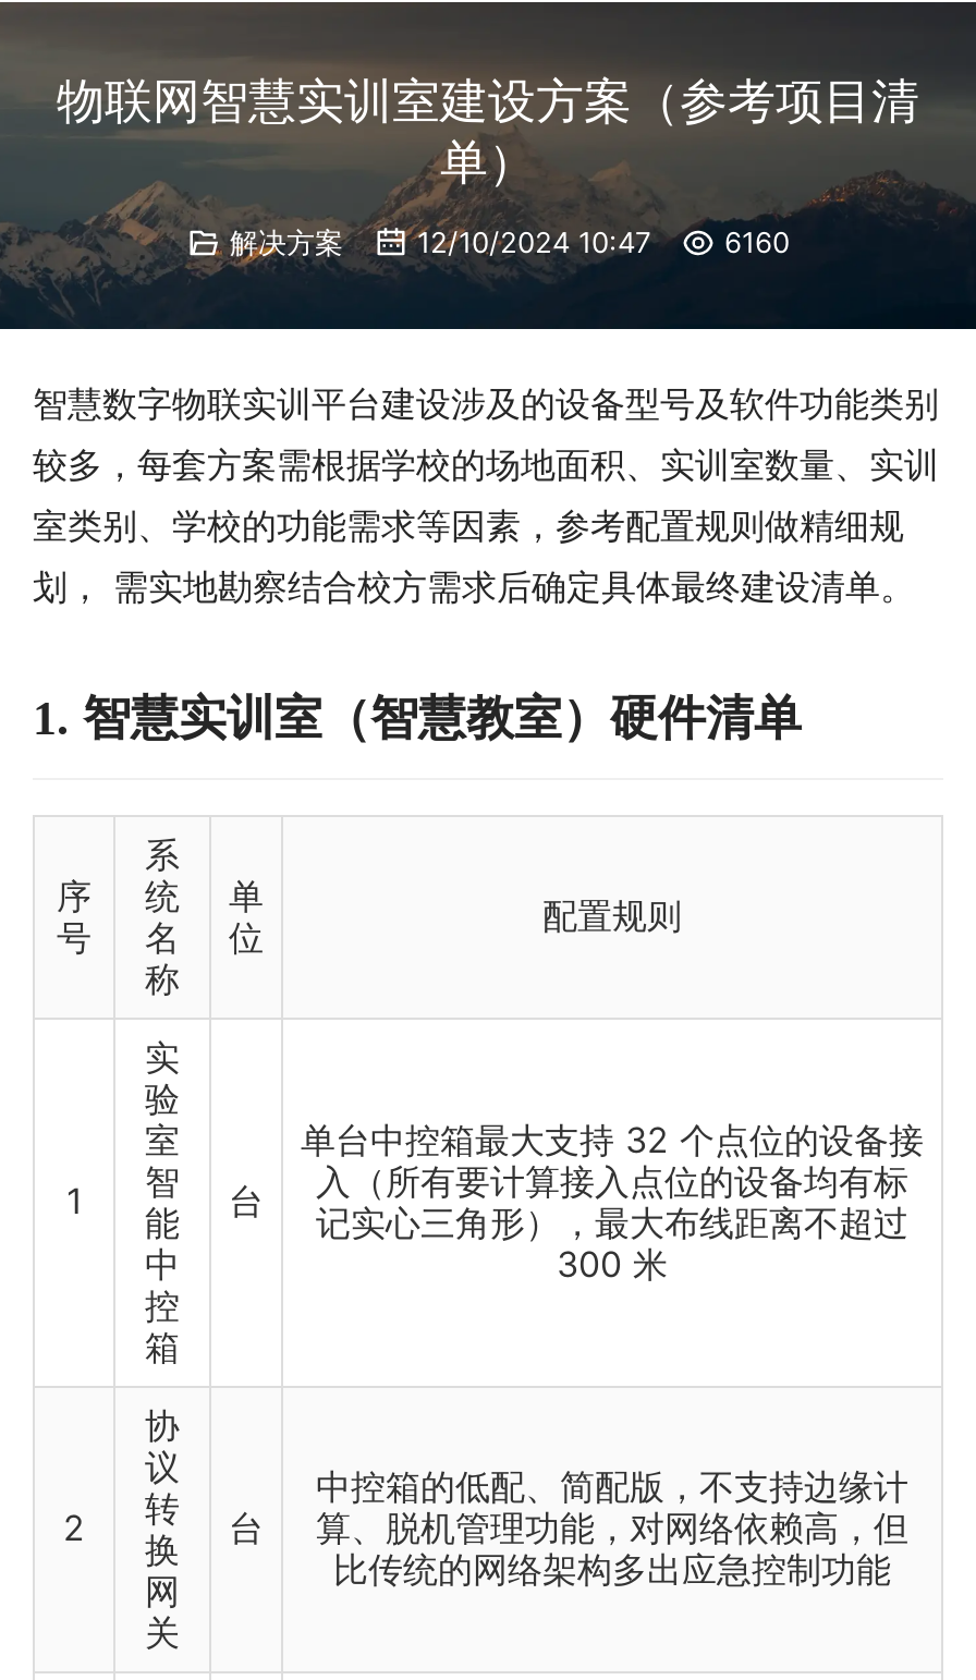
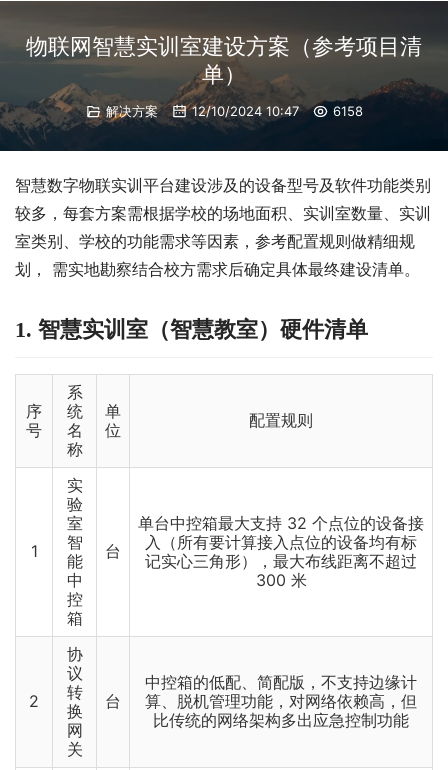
[230,224,790,259] 解决方案 12/10/2024 10:47 6160 -> [105,103,362,119] 解决方案 12/10/2024 10:47 6158

